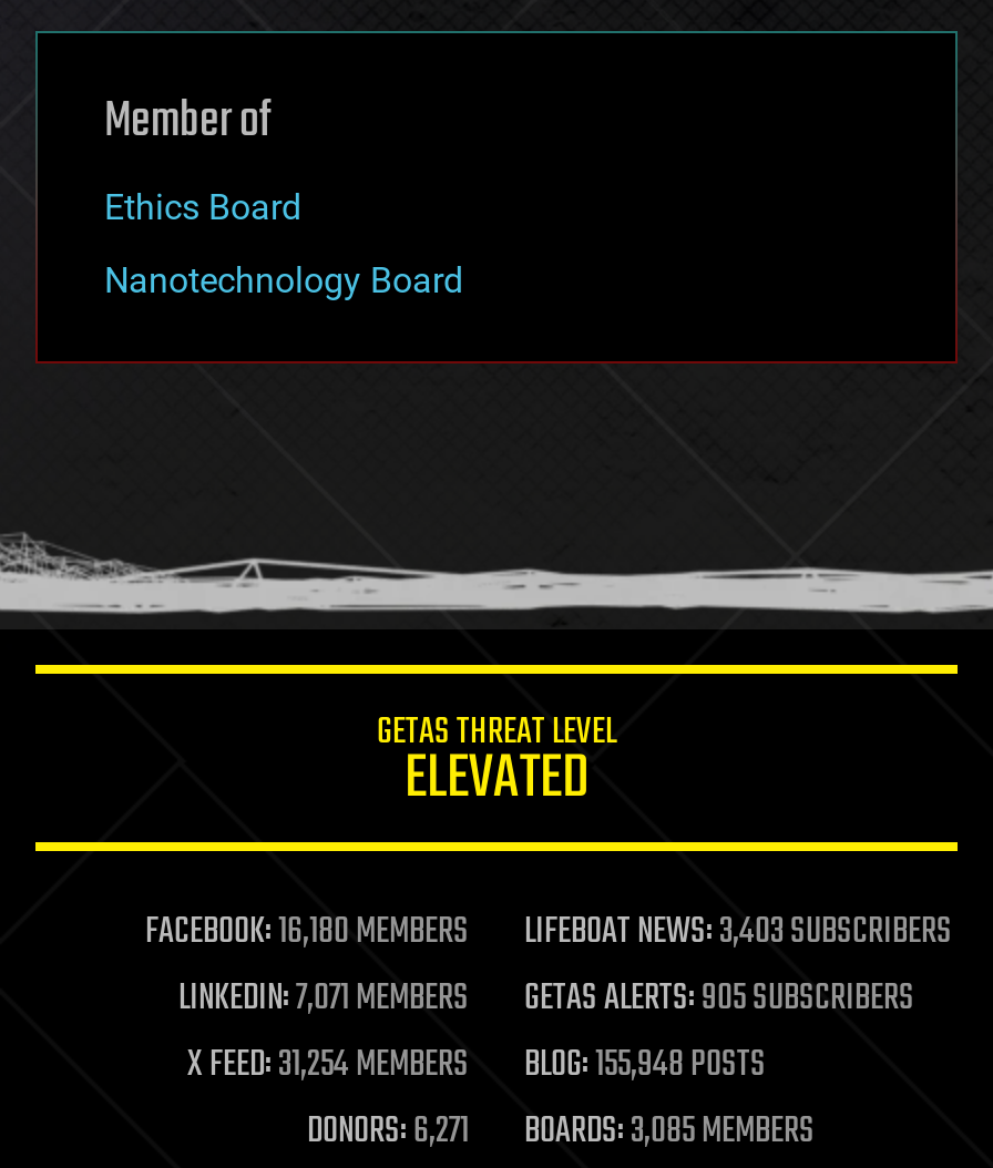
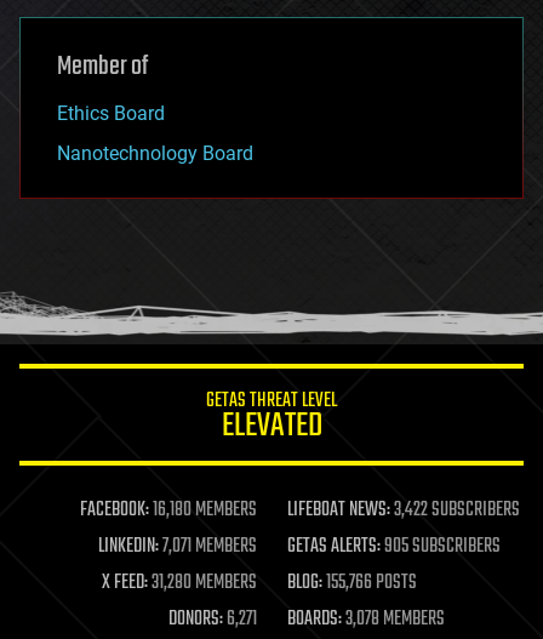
[524,904,952,961] LIFEBOAT NEWS:3,403 SUBSCRIBERS -> [287,494,519,526] LIFEBOAT NEWS:3,422 SUBSCRIBERS
[187,1037,469,1094] X FEED:31,254 MEMBERS -> [101,567,256,599] X FEED:31,280 MEMBERS
[524,1037,766,1094] BLOG:155,948 POSTS -> [287,567,416,599] BLOG:155,766 POSTS
[524,1103,815,1161] BOARDS:3,085 MEMBERS -> [287,604,444,635] BOARDS:3,078 MEMBERS

